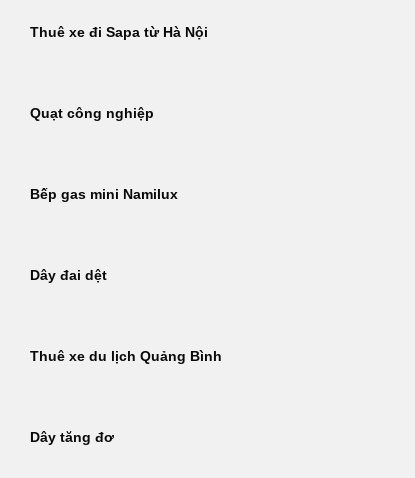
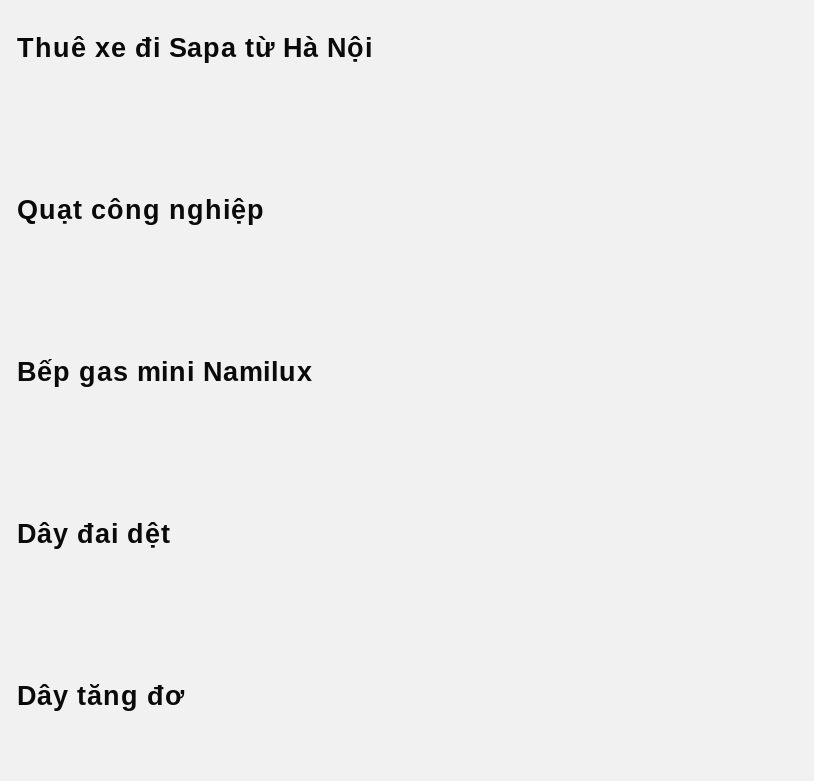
[30,349,222,364] Thuê xe du lịch Quảng Bình -> none

